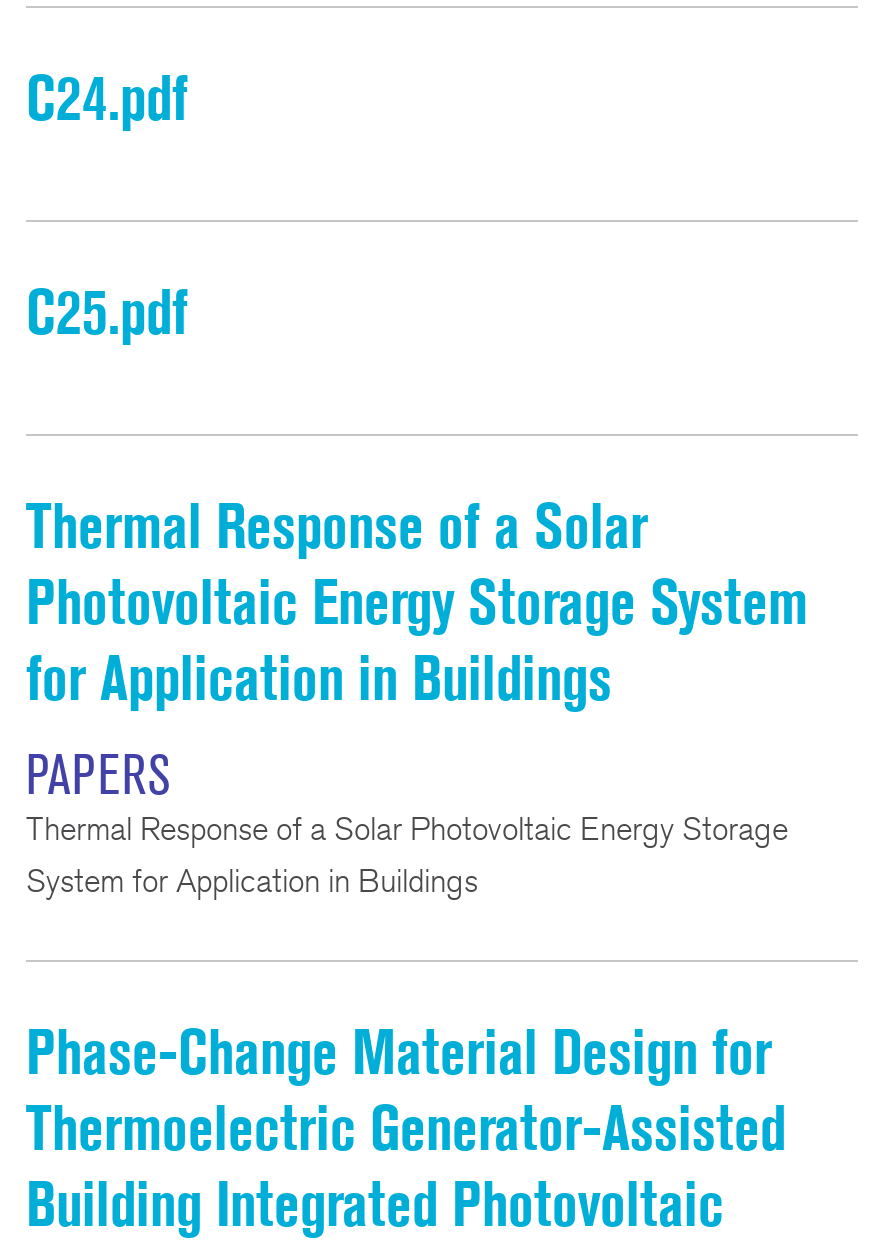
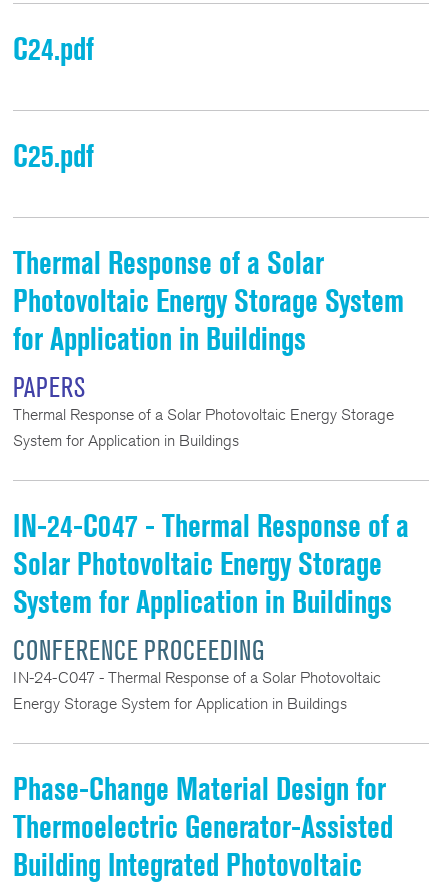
none -> [13,507,409,713] IN-24-C047 - Thermal Response of a | Solar Photovoltaic Energy Storage | System for Application in Buildings | CONFERENCE PROCEEDING | IN-24-C047 - Thermal Response of a Solar Photovoltaic | Energy Storage System for Application in Buildings

